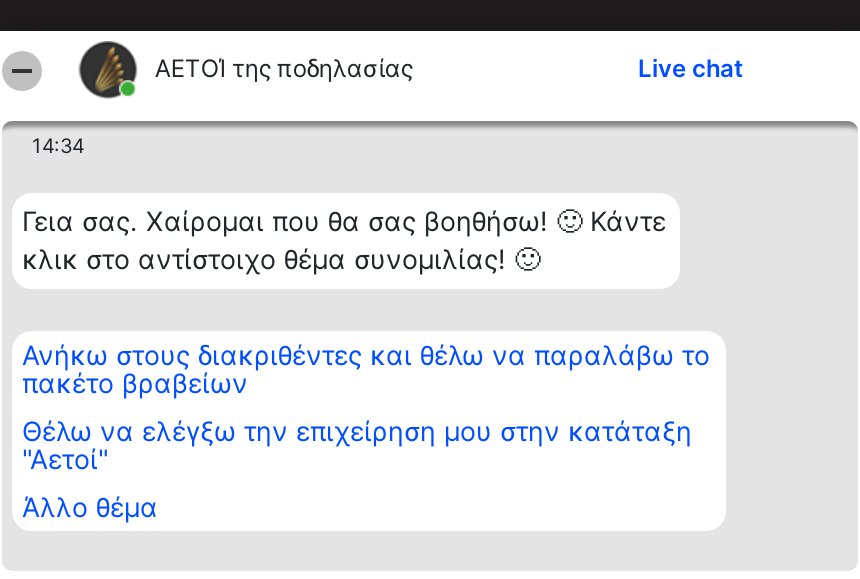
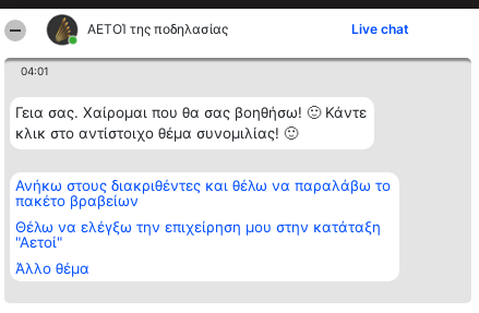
[32,133,84,157] 14:34 -> [21,64,49,77] 04:01

